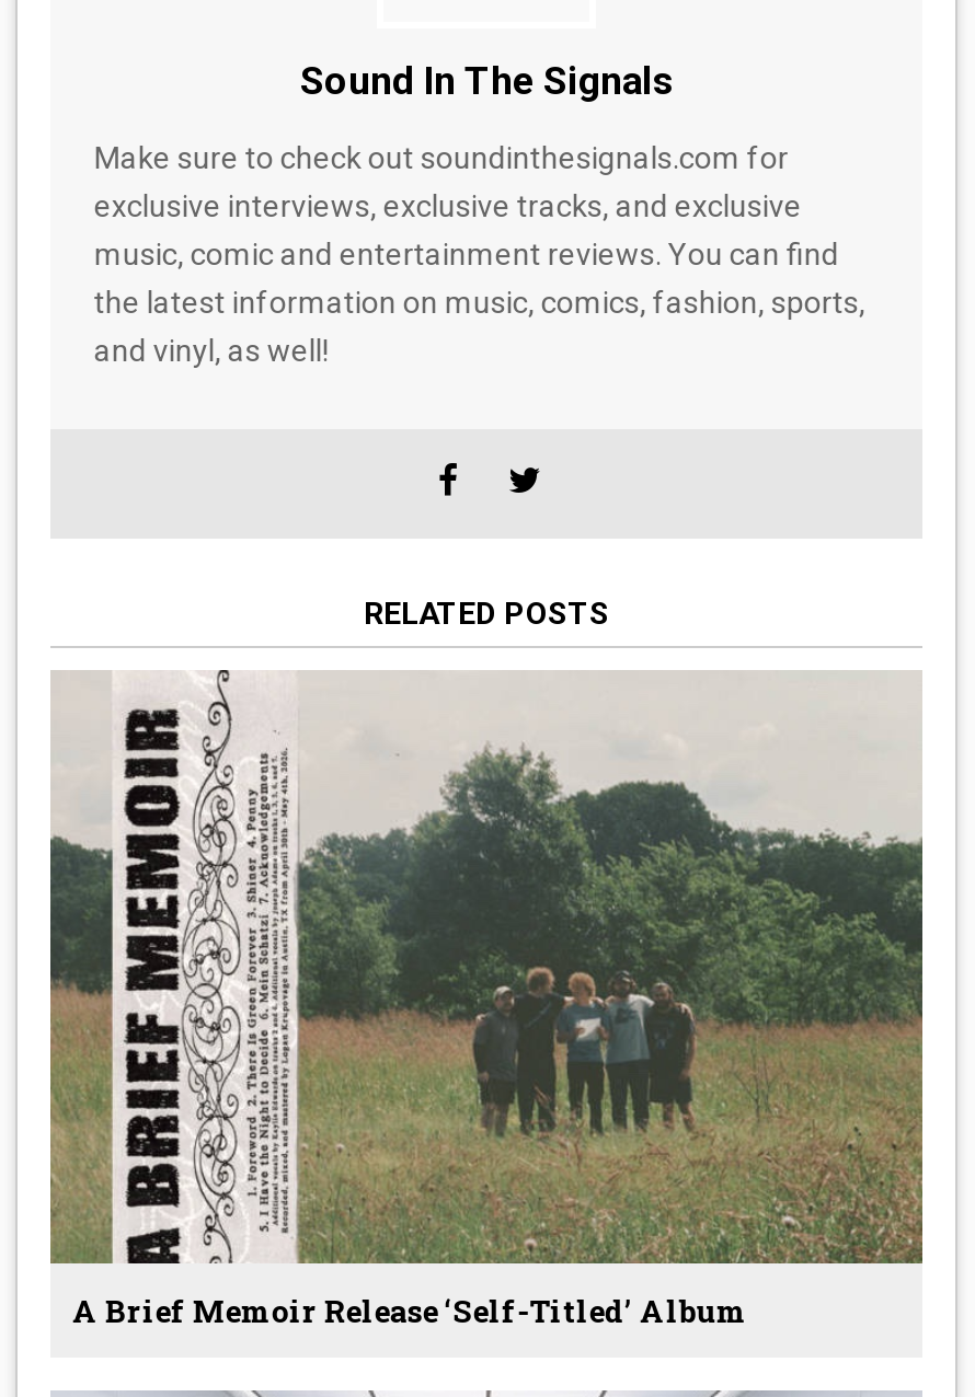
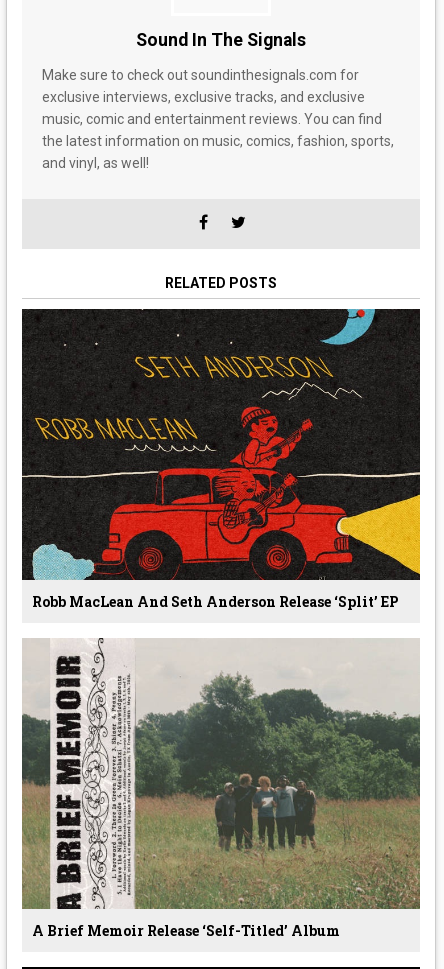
none -> [21,308,421,611] [image] | Robb MacLean And Seth Anderson Release ‘Split’ EP

